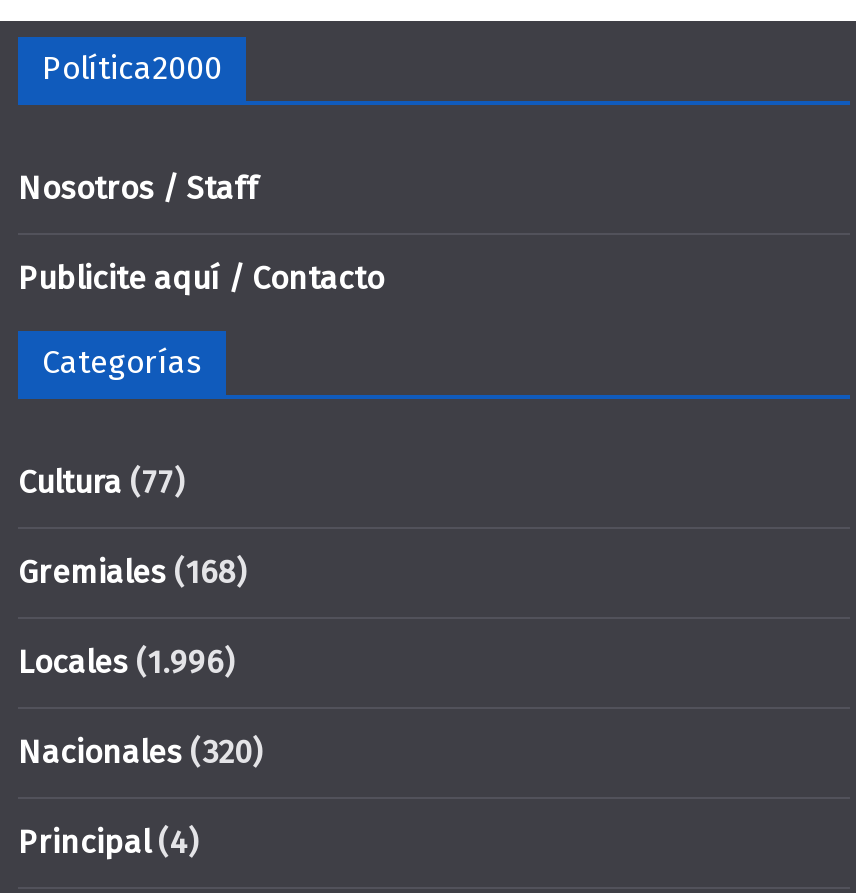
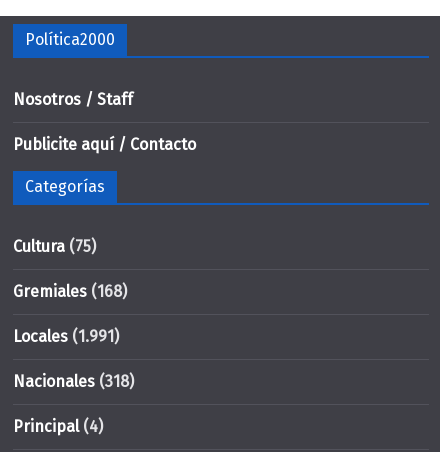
[18,464,184,502] Cultura (77) -> [13,237,96,256] Cultura (75)
[18,644,234,682] Locales (1.996) -> [13,327,119,346] Locales (1.991)
[18,734,262,772] Nacionales (320) -> [13,372,134,391] Nacionales (318)

